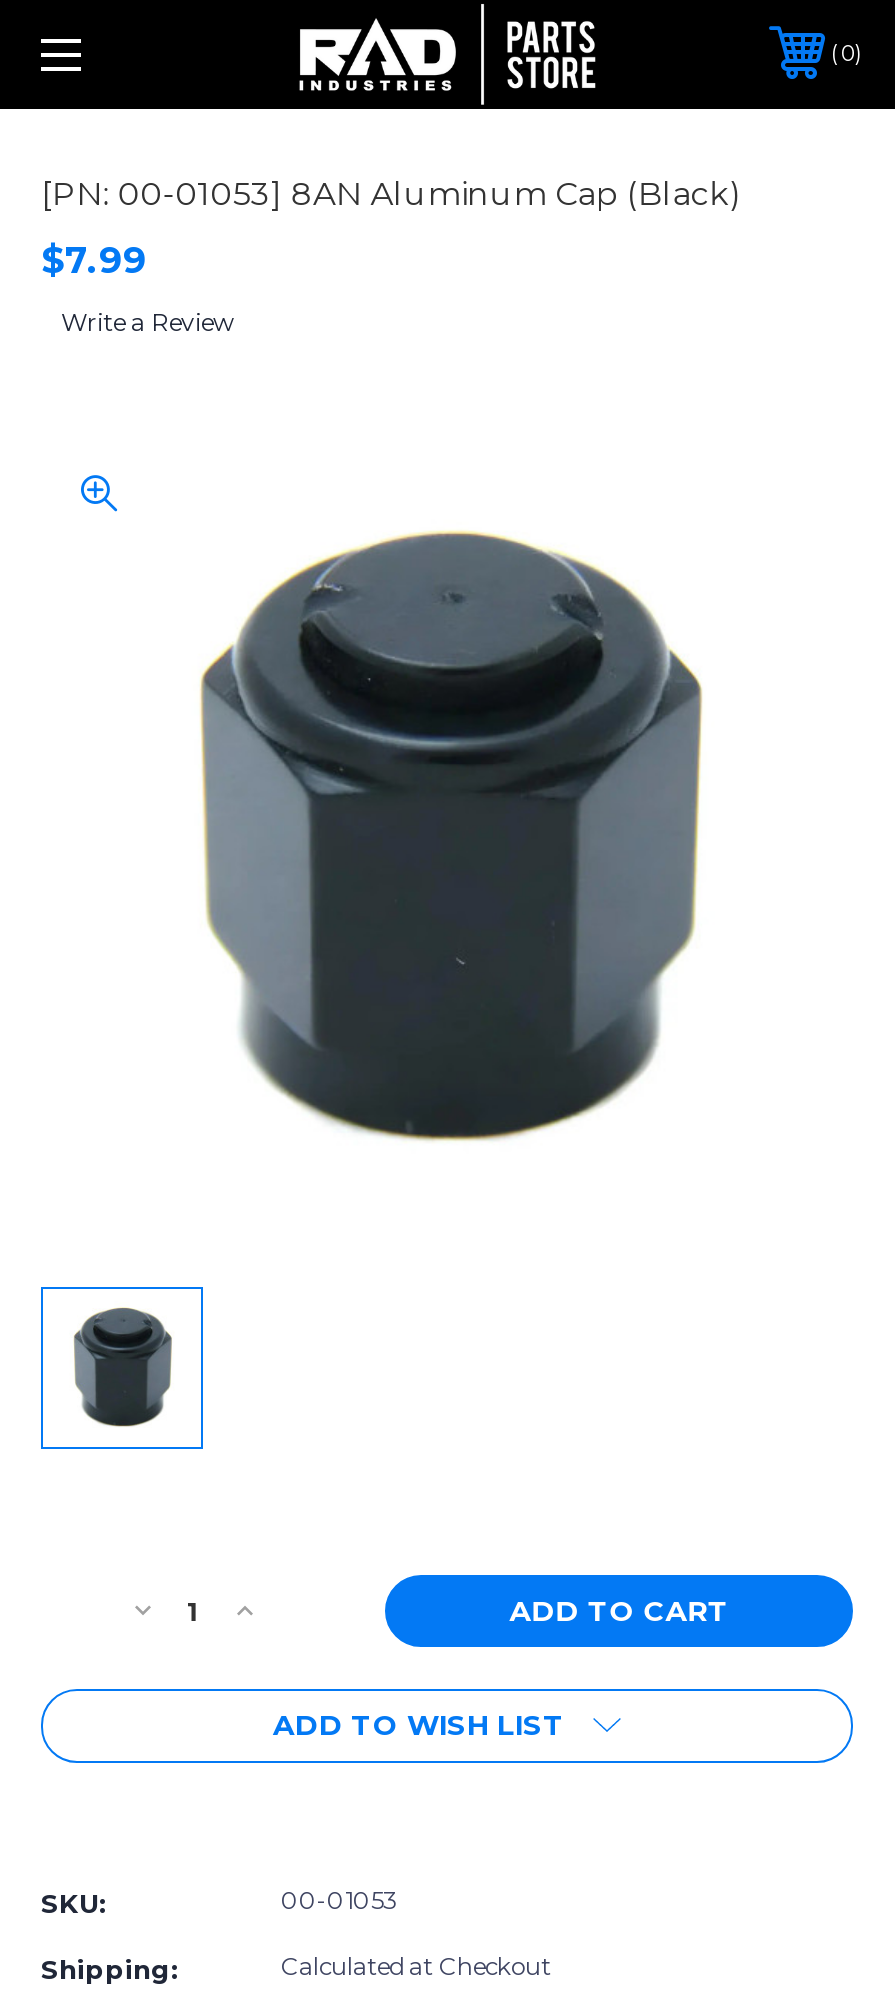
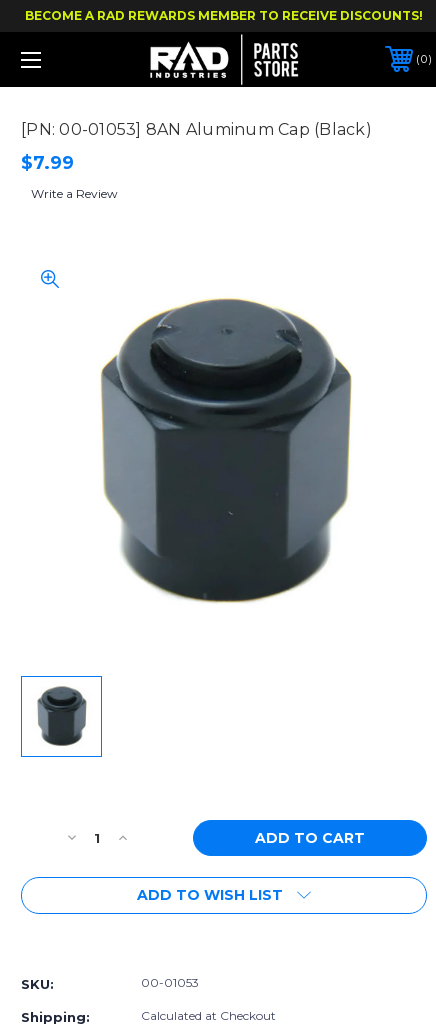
none -> [25,8,423,23] BECOME A RAD REWARDS MEMBER TO RECEIVE DISCOUNTS!

